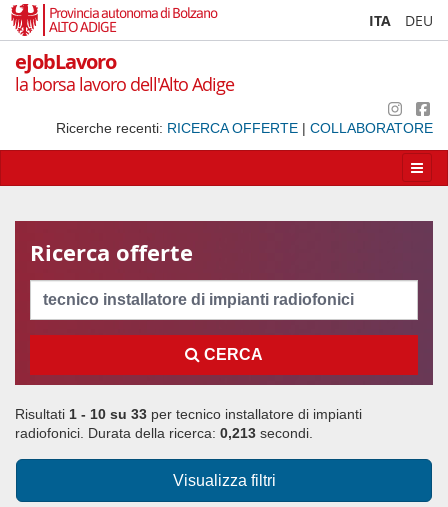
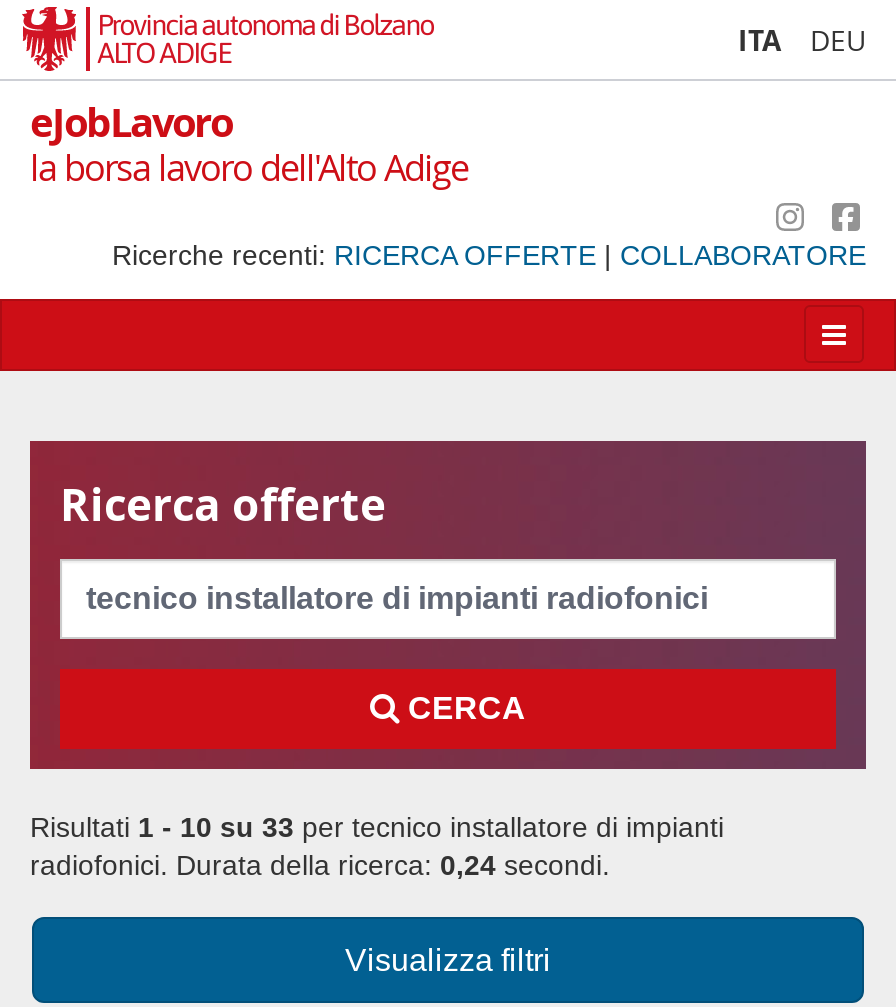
[15,425,313,441] radiofonici. Durata della ricerca: 0,213 secondi. -> [30,850,610,882] radiofonici. Durata della ricerca: 0,24 secondi.

